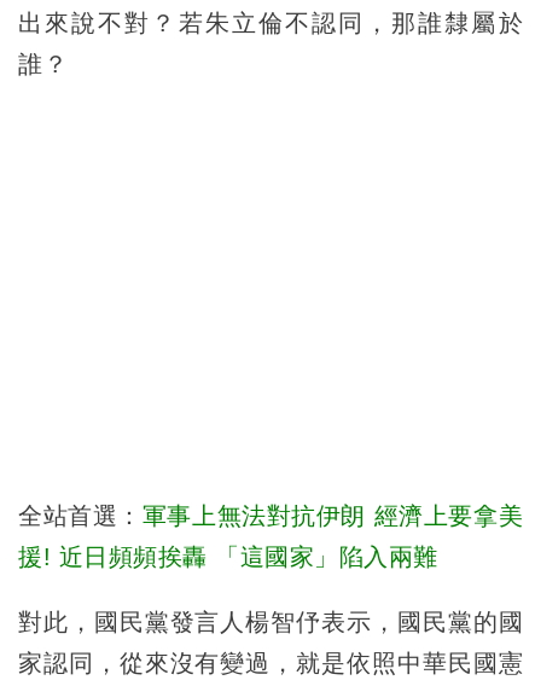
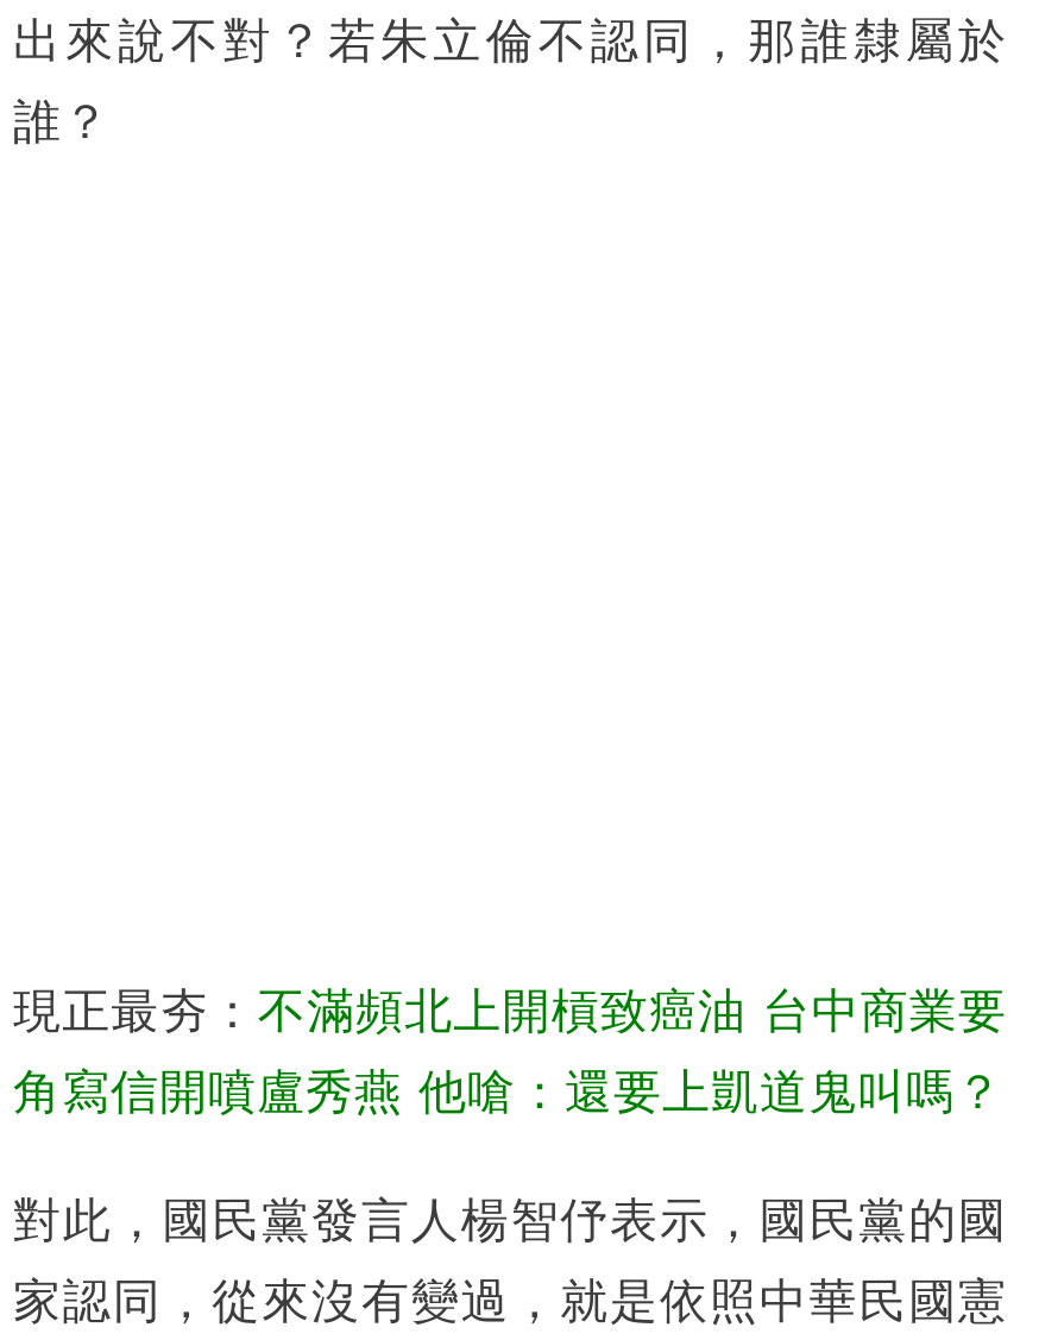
[18,502,523,529] 全站首選：軍事上無法對抗伊朗 經濟上要拿美 -> [13,984,1007,1036] 現正最夯：不滿頻北上開槓致癌油 台中商業要
[18,543,438,570] 援! 近日頻頻挨轟 「這國家」陷入兩難 -> [13,1065,1003,1117] 角寫信開噴盧秀燕 他嗆：還要上凱道鬼叫嗎？

